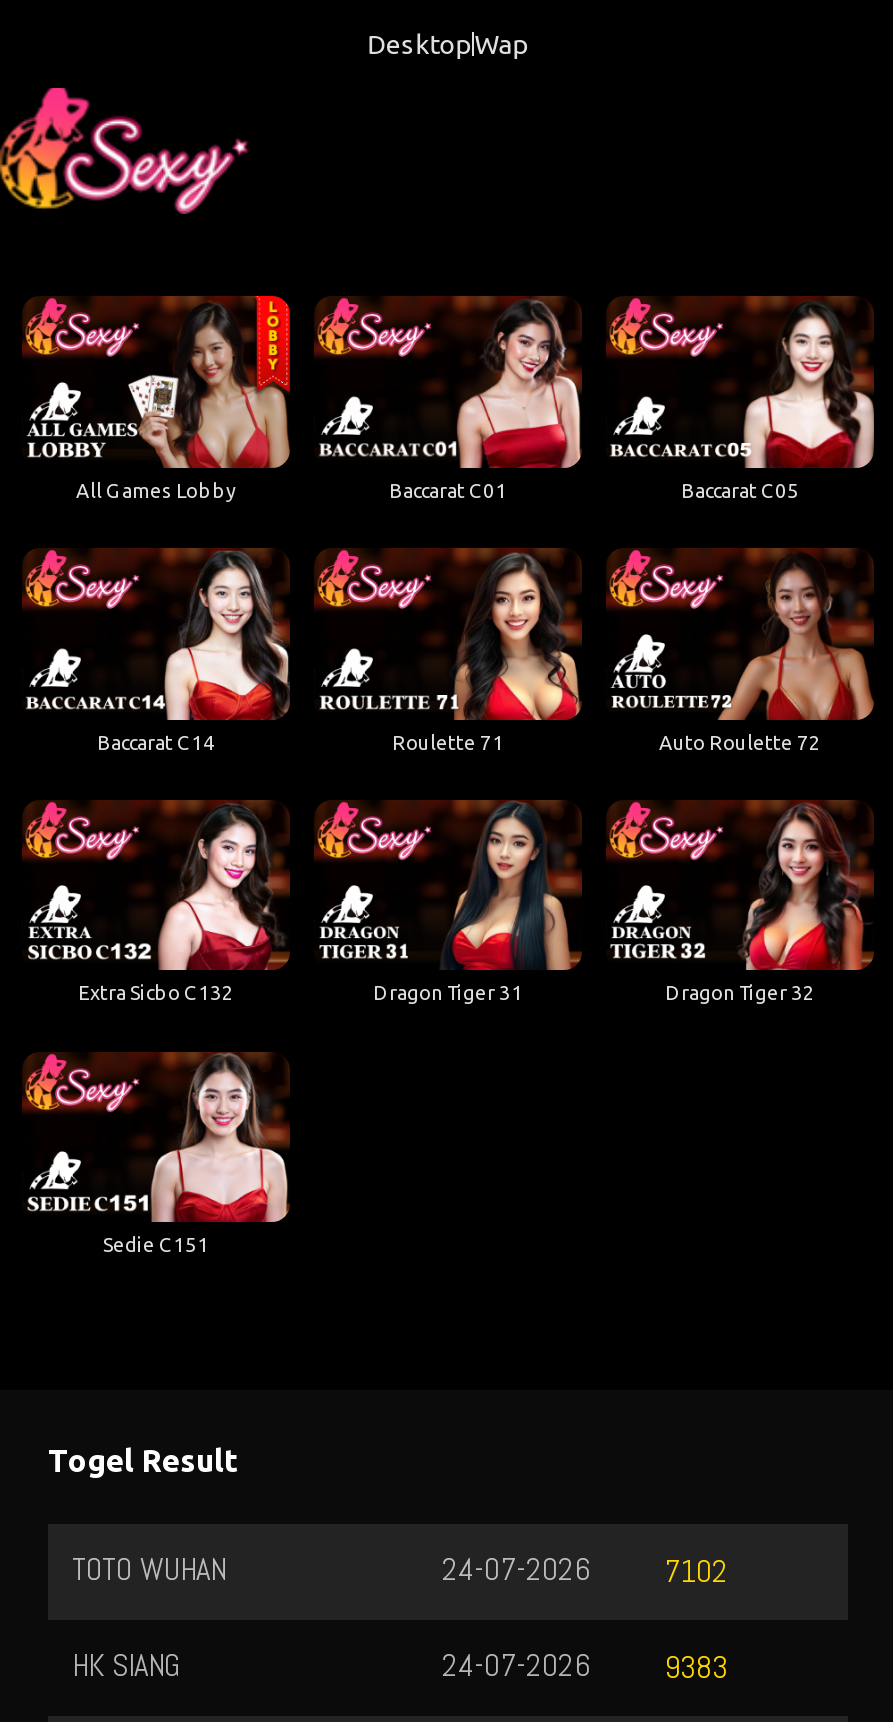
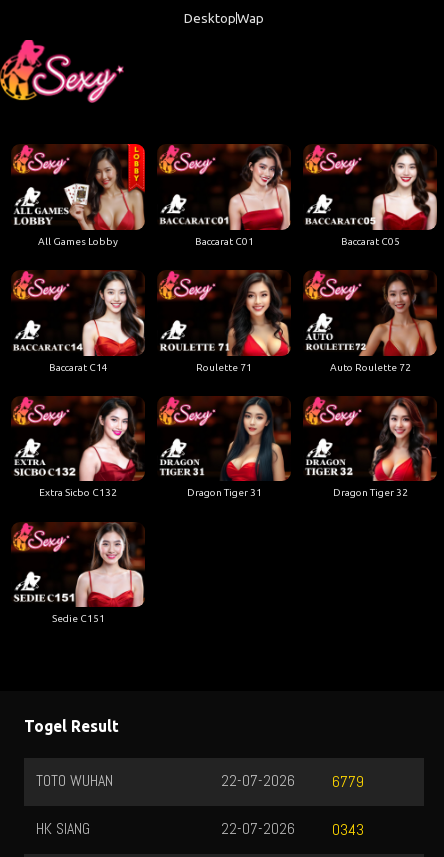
[442,1550,590,1590] 24-07-2026 -> [221,771,295,791] 22-07-2026
[664,1551,728,1591] 7102 -> [332,772,364,792] 6779
[442,1646,590,1686] 24-07-2026 -> [221,819,295,839] 22-07-2026
[664,1647,728,1687] 9383 -> [332,820,364,840] 0343

